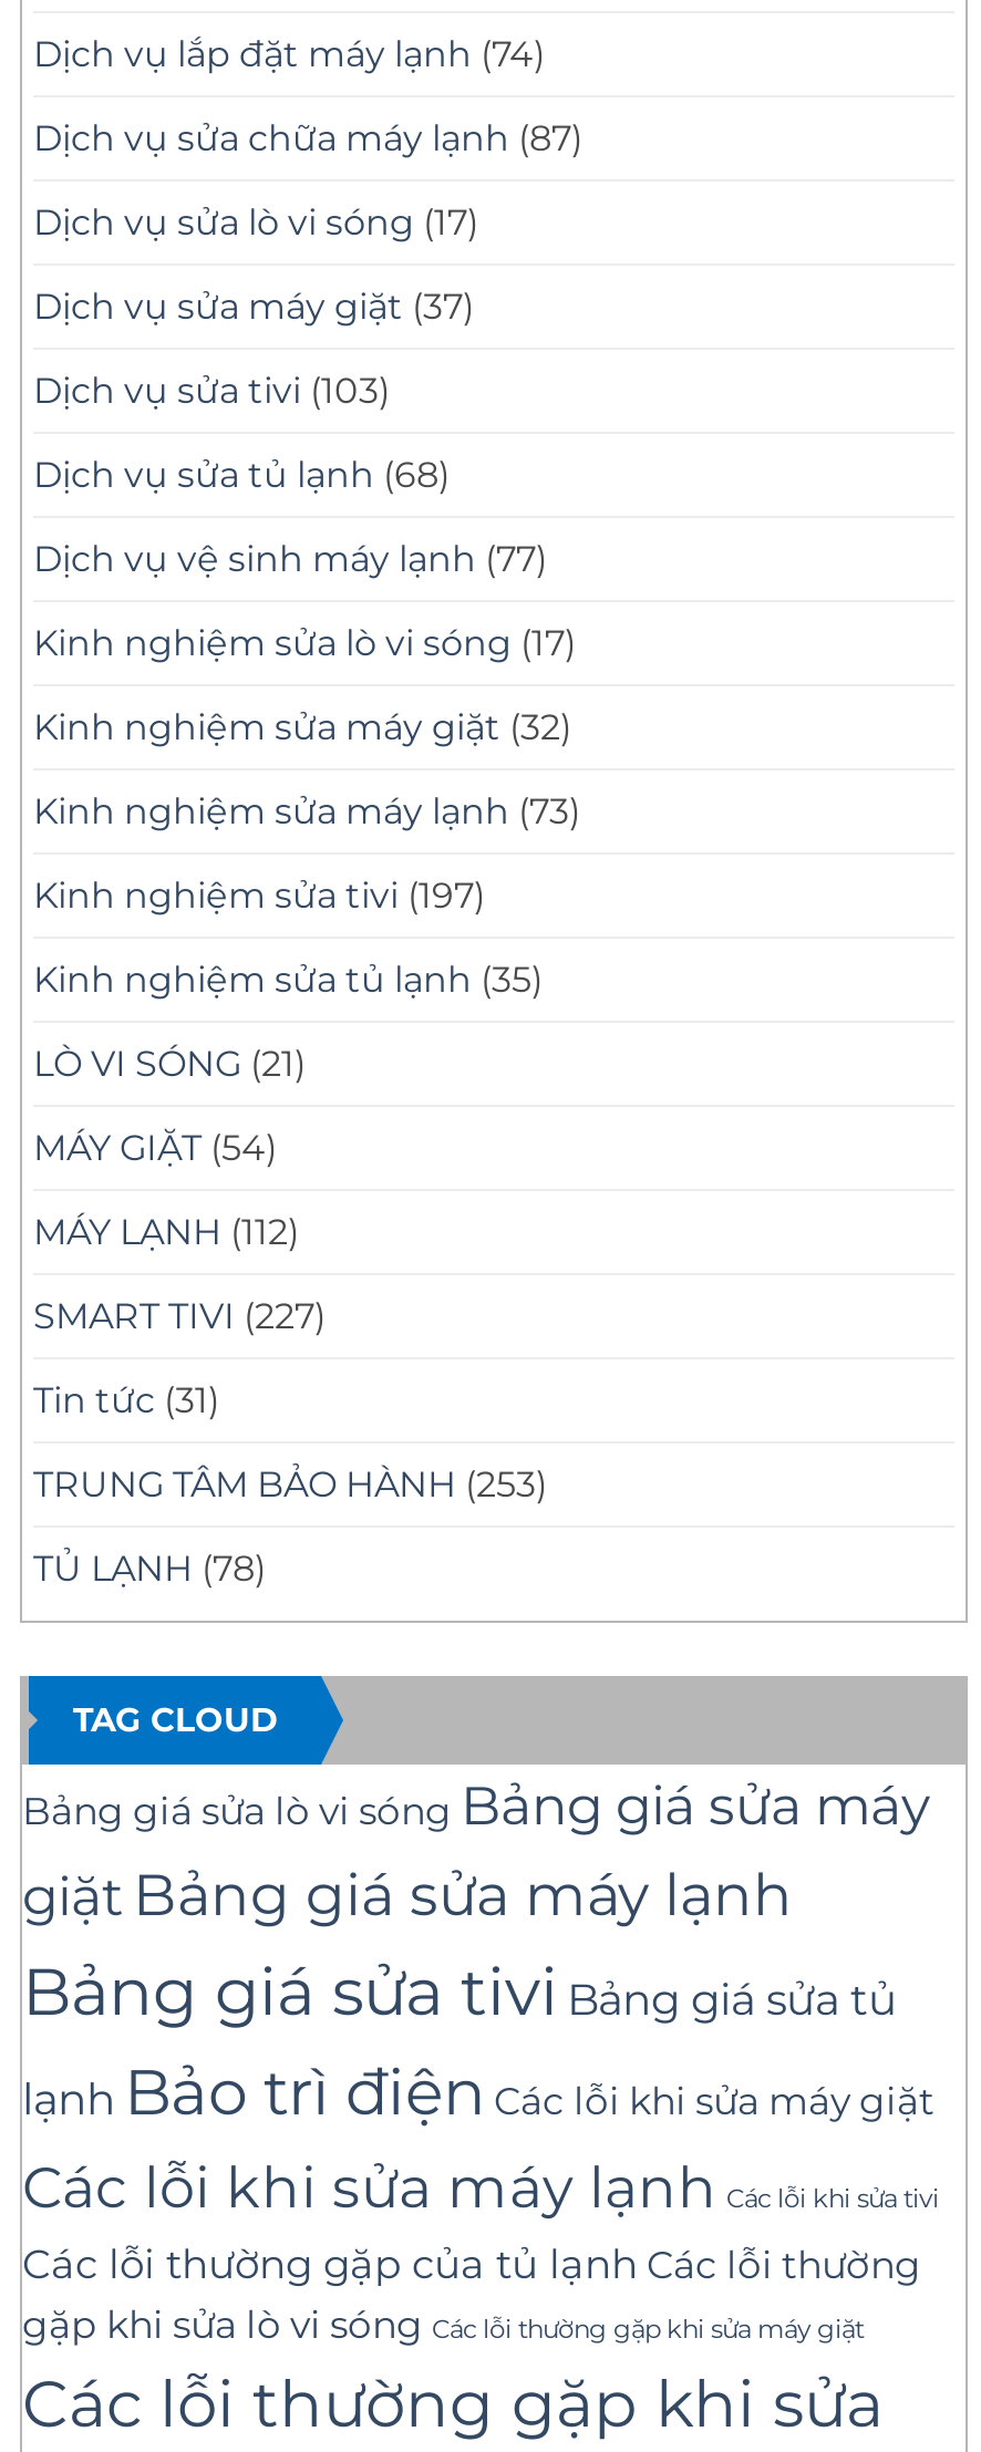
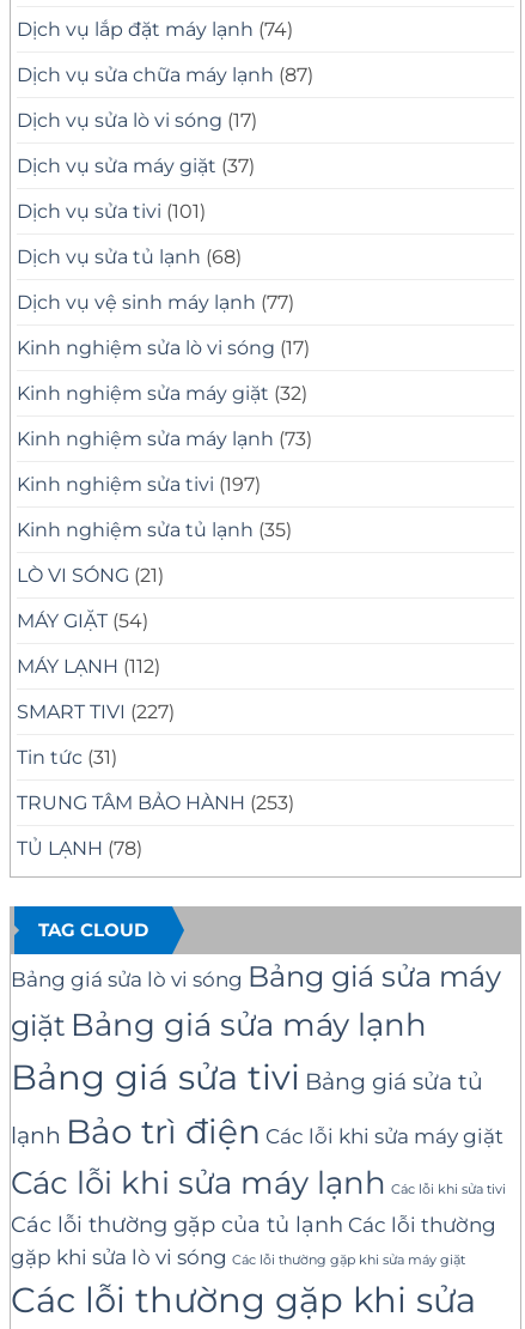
[33,369,390,411] Dịch vụ sửa tivi (103) -> [17,199,206,222] Dịch vụ sửa tivi (101)

